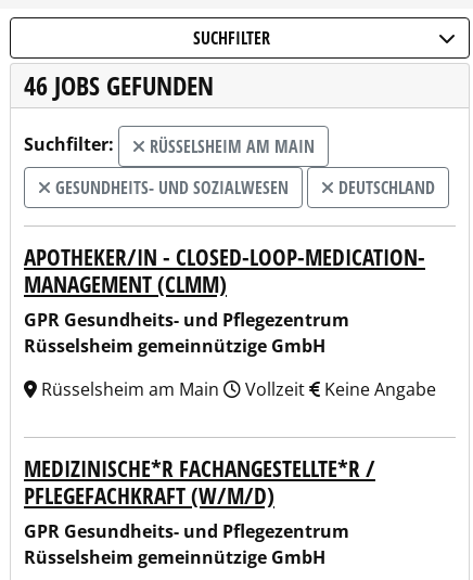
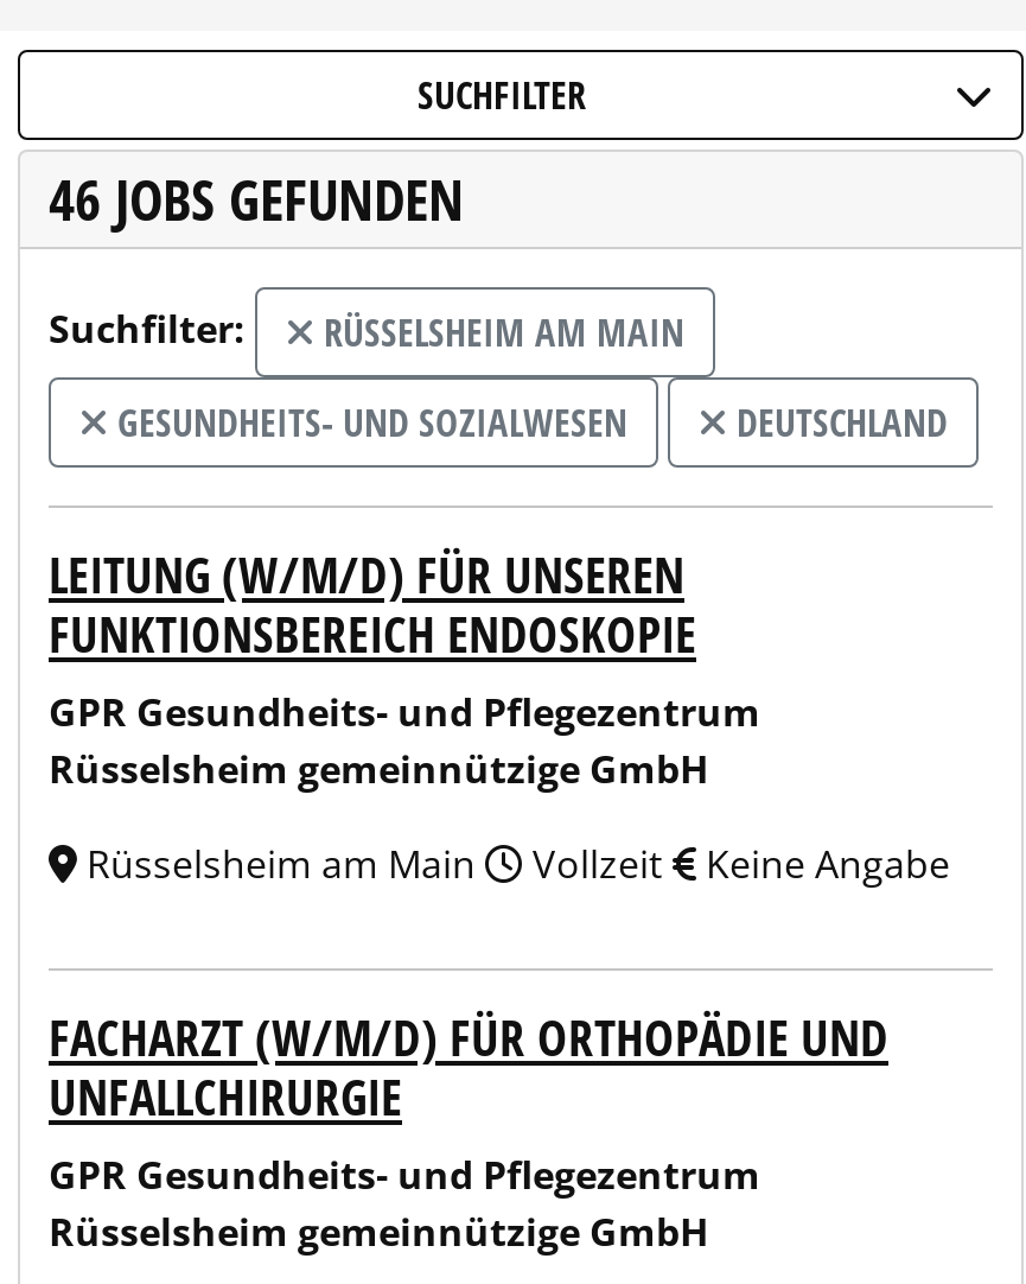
[24,242,425,299] APOTHEKER/IN - CLOSED-LOOP-MEDICATION- | MANAGEMENT (CLMM) -> [49,541,696,667] LEITUNG (W/M/D) FÜR UNSEREN | FUNKTIONSBEREICH ENDOSKOPIE
[24,453,375,511] MEDIZINISCHE*R FACHANGESTELLTE*R / | PFLEGEFACHKRAFT (W/M/D) -> [49,1004,888,1130] FACHARZT (W/M/D) FÜR ORTHOPÄDIE UND | UNFALLCHIRURGIE

